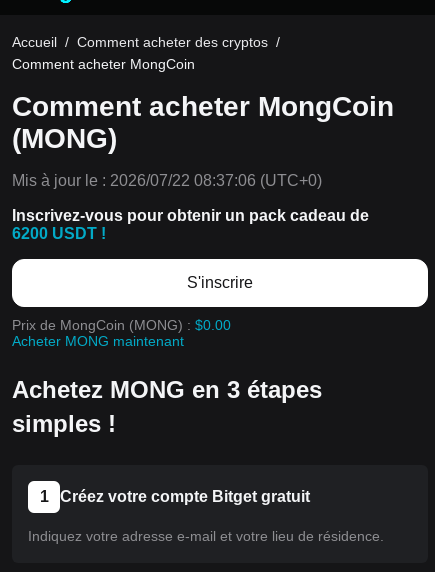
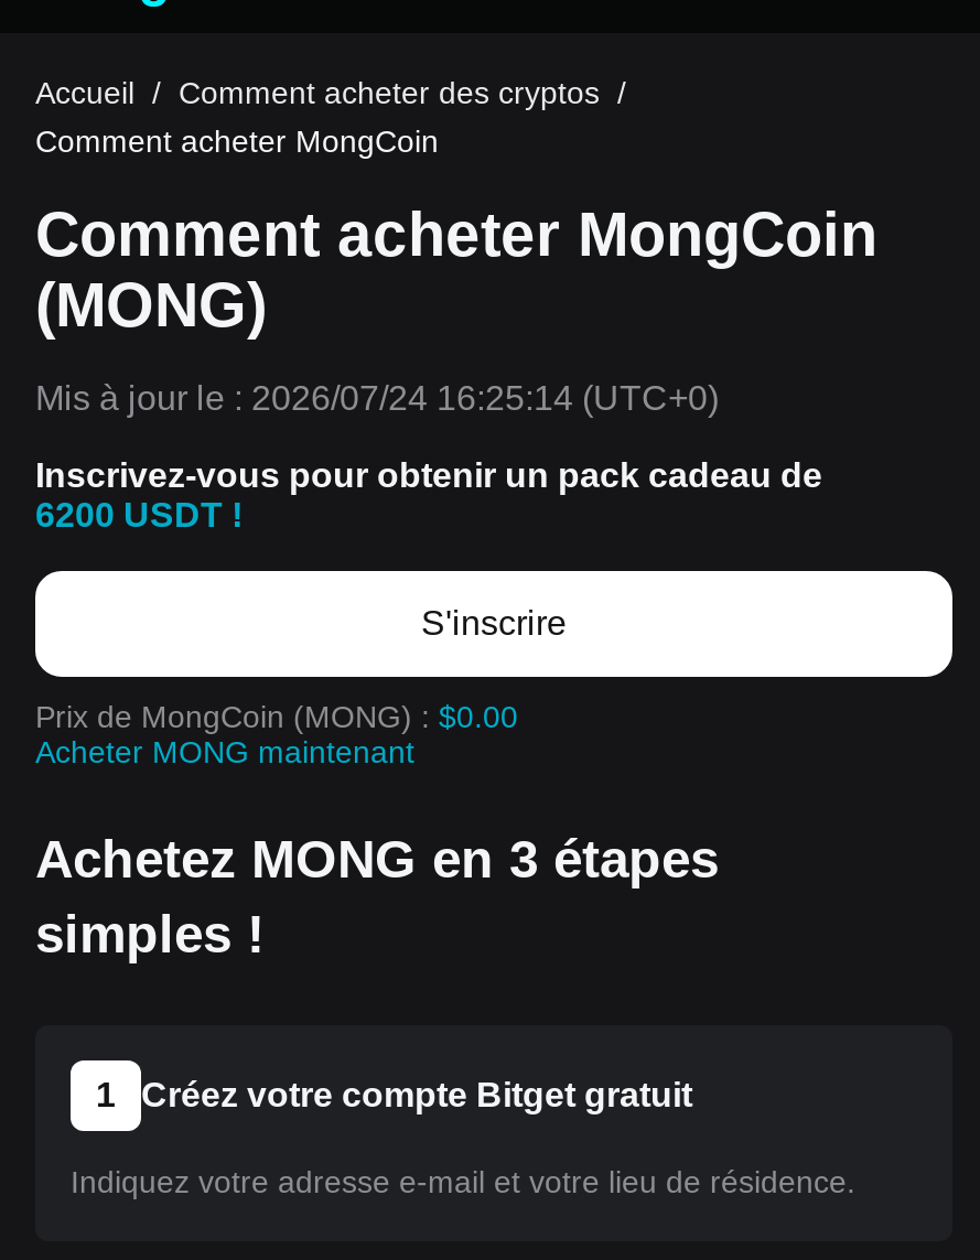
[12,172,322,189] Mis à jour le : 2026/07/22 08:37:06 (UTC+0) -> [35,379,719,417] Mis à jour le : 2026/07/24 16:25:14 (UTC+0)

